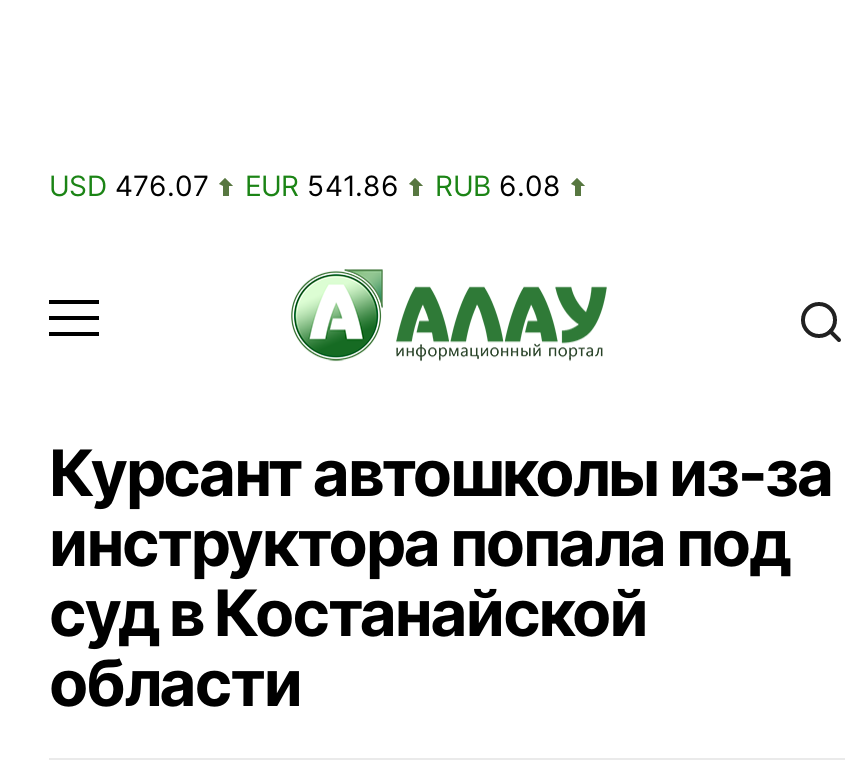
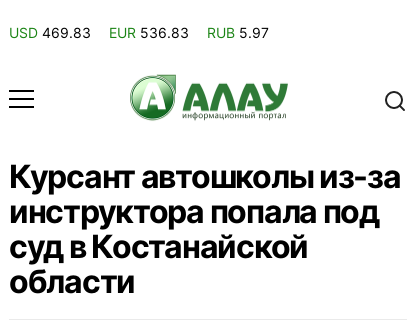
[49,168,209,202] USD 476.07 -> [9,24,91,41] USD 469.83
[245,168,399,202] EUR 541.86 -> [109,24,189,41] EUR 536.83
[435,168,561,202] RUB 6.08 -> [207,24,269,41] RUB 5.97

